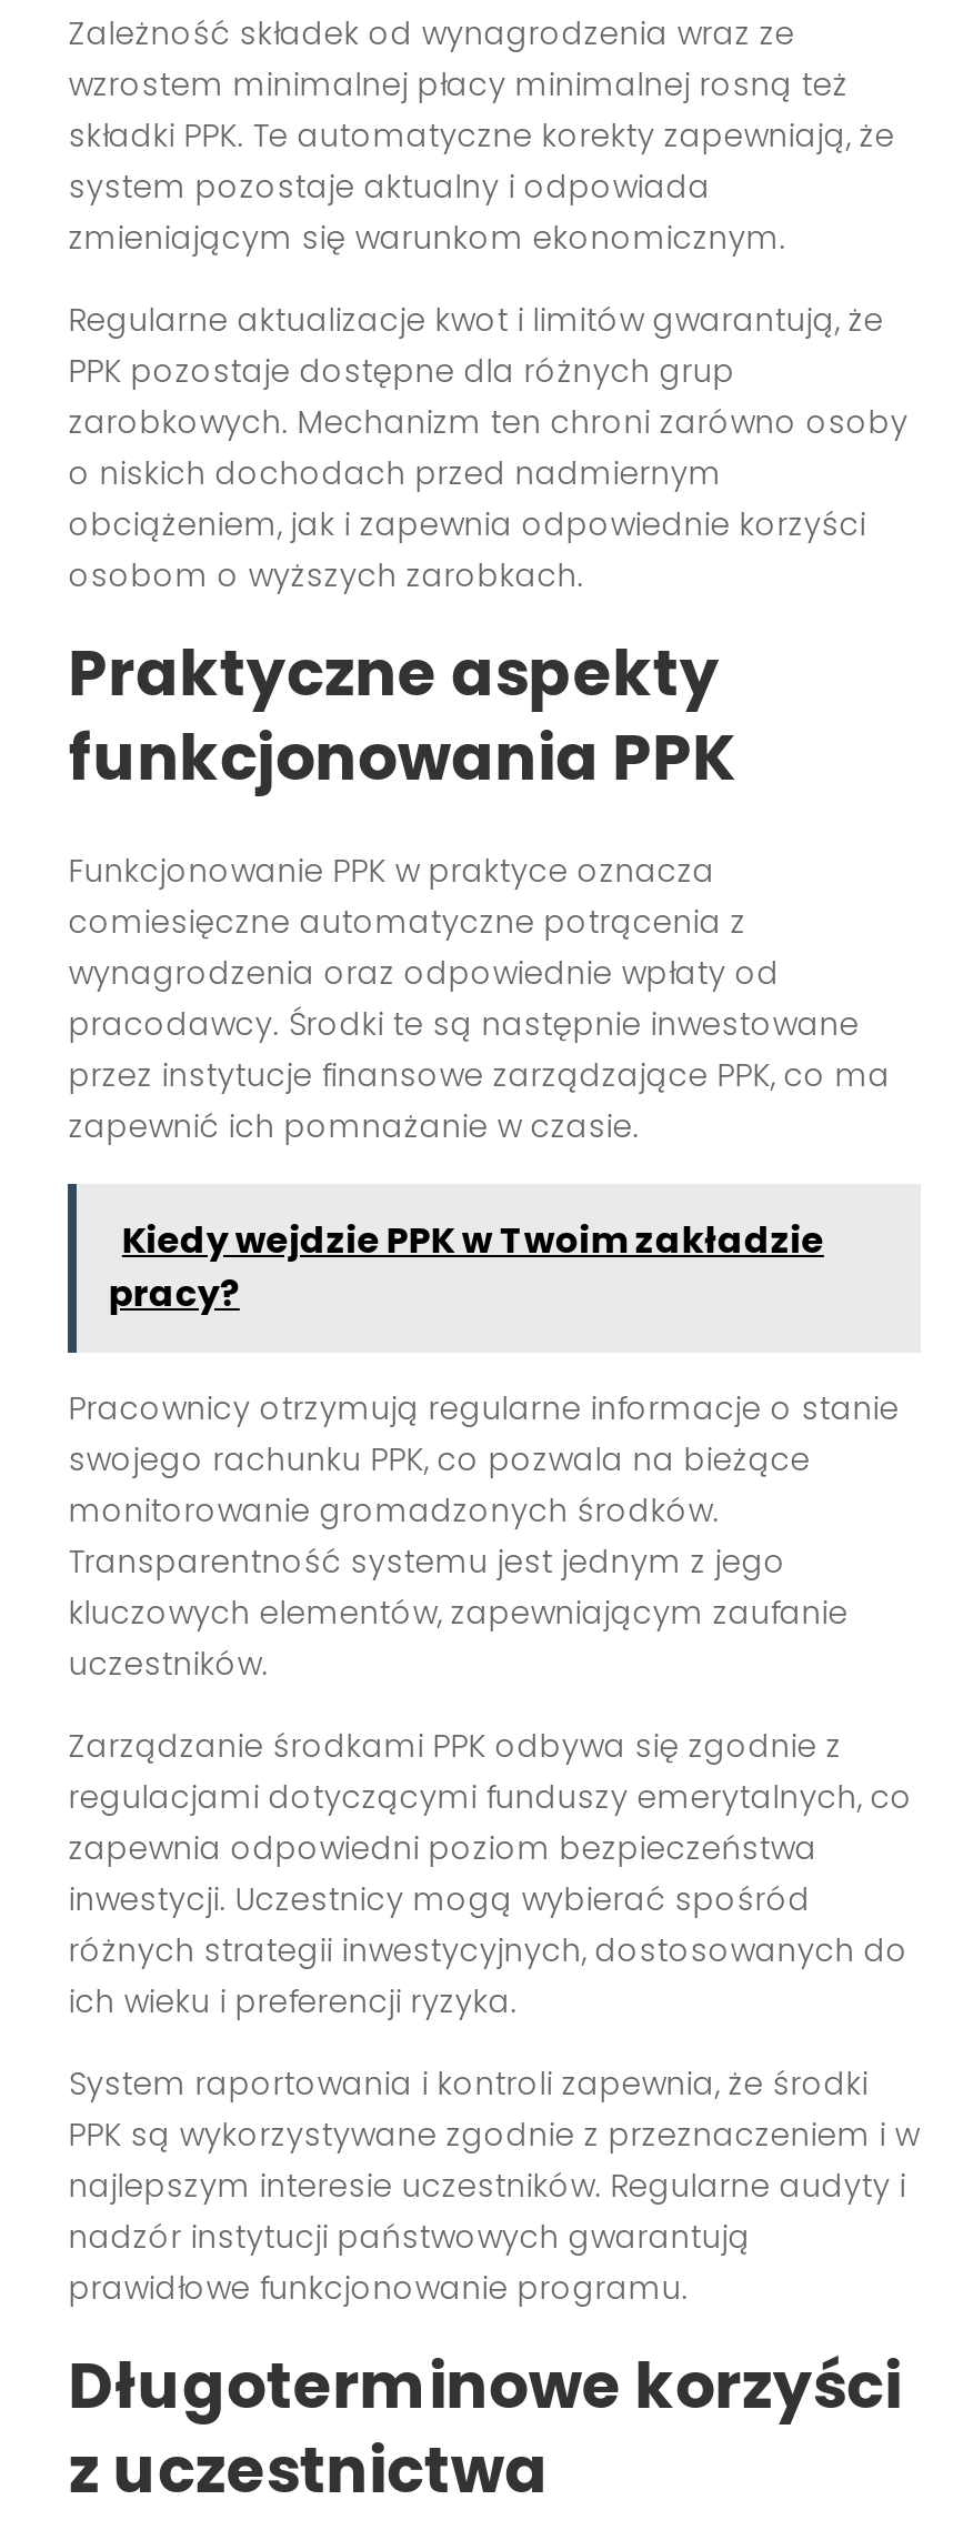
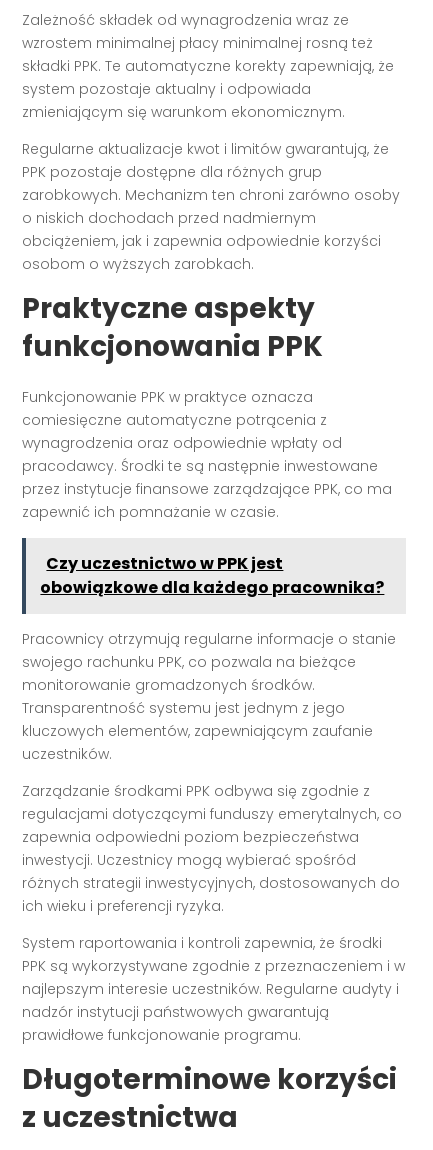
[109,1215,824,1320] Kiedy wejdzie PPK w Twoim zakładzie | pracy? -> [40,552,384,599] Czy uczestnictwo w PPK jest | obowiązkowe dla każdego pracownika?

